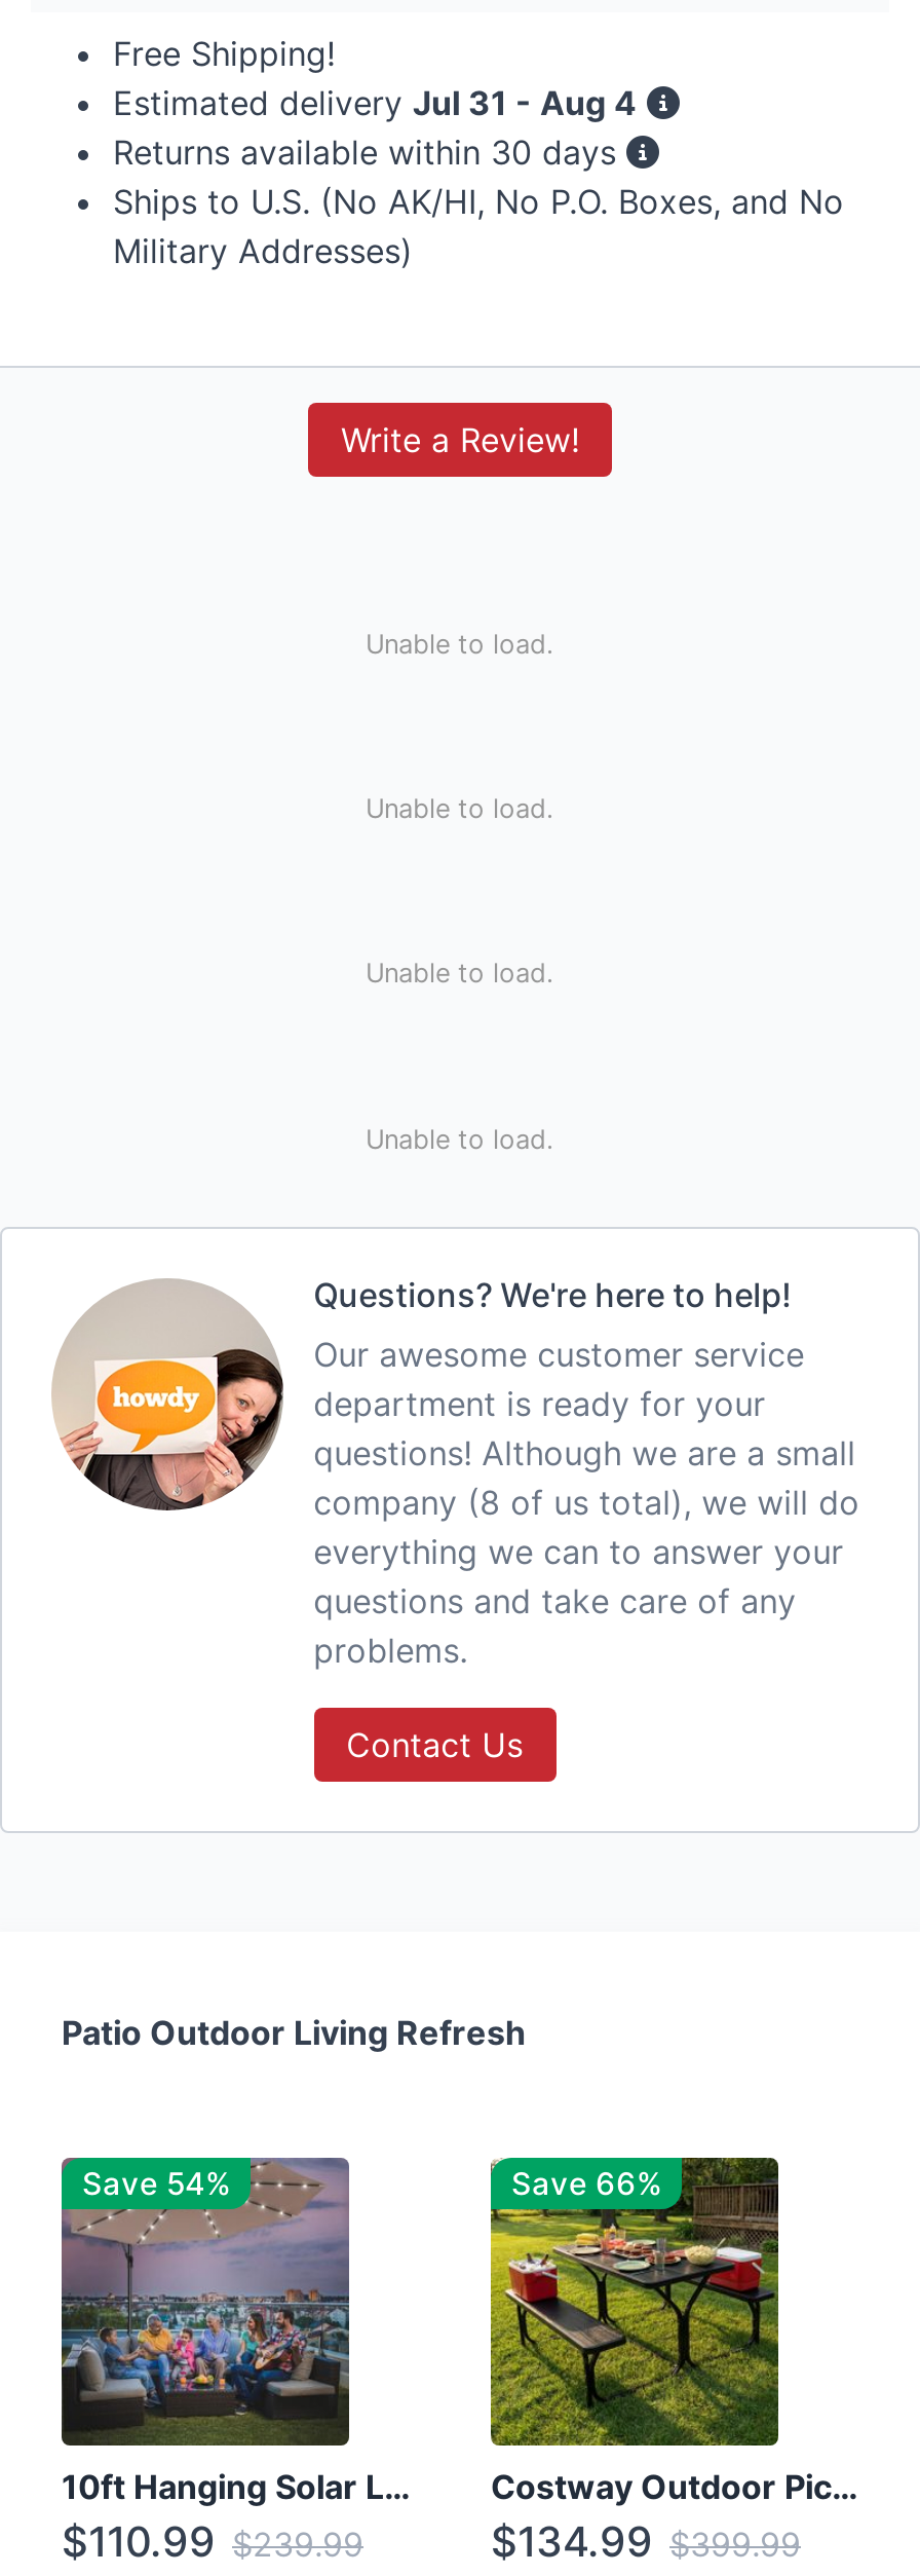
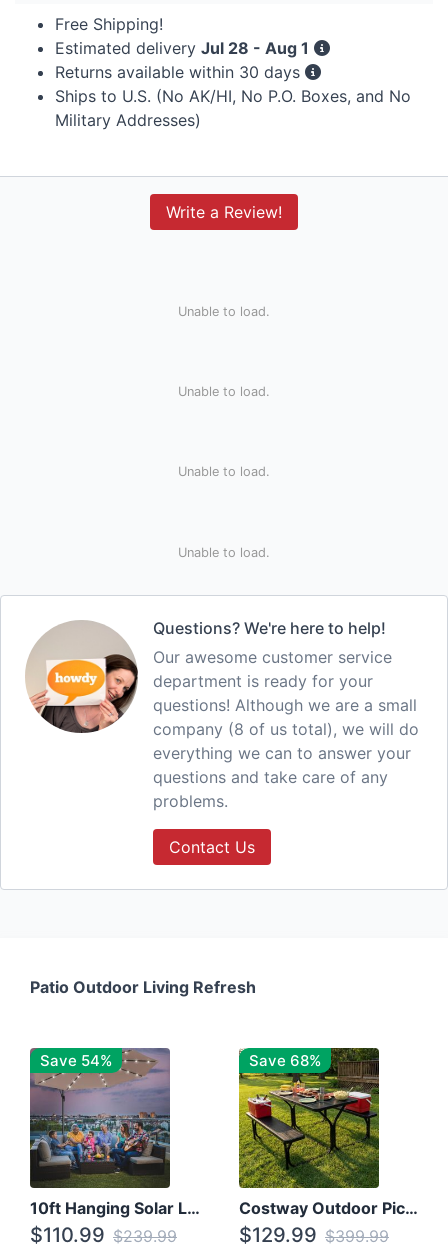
[113,82,637,124] Estimated delivery Jul 31 - Aug 4 -> [55,38,309,58] Estimated delivery Jul 28 - Aug 1
[511,2164,661,2203] Save 66% -> [249,1051,321,1070] Save 68%
[491,2518,801,2567] $134.99 $399.99 -> [239,1223,389,1247] $129.99 $399.99

